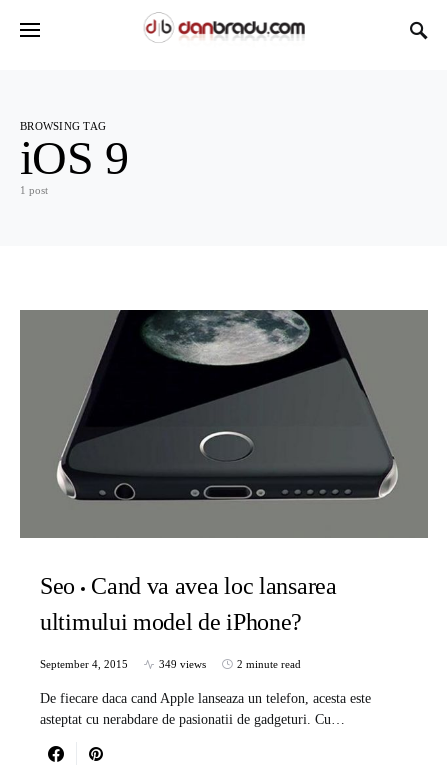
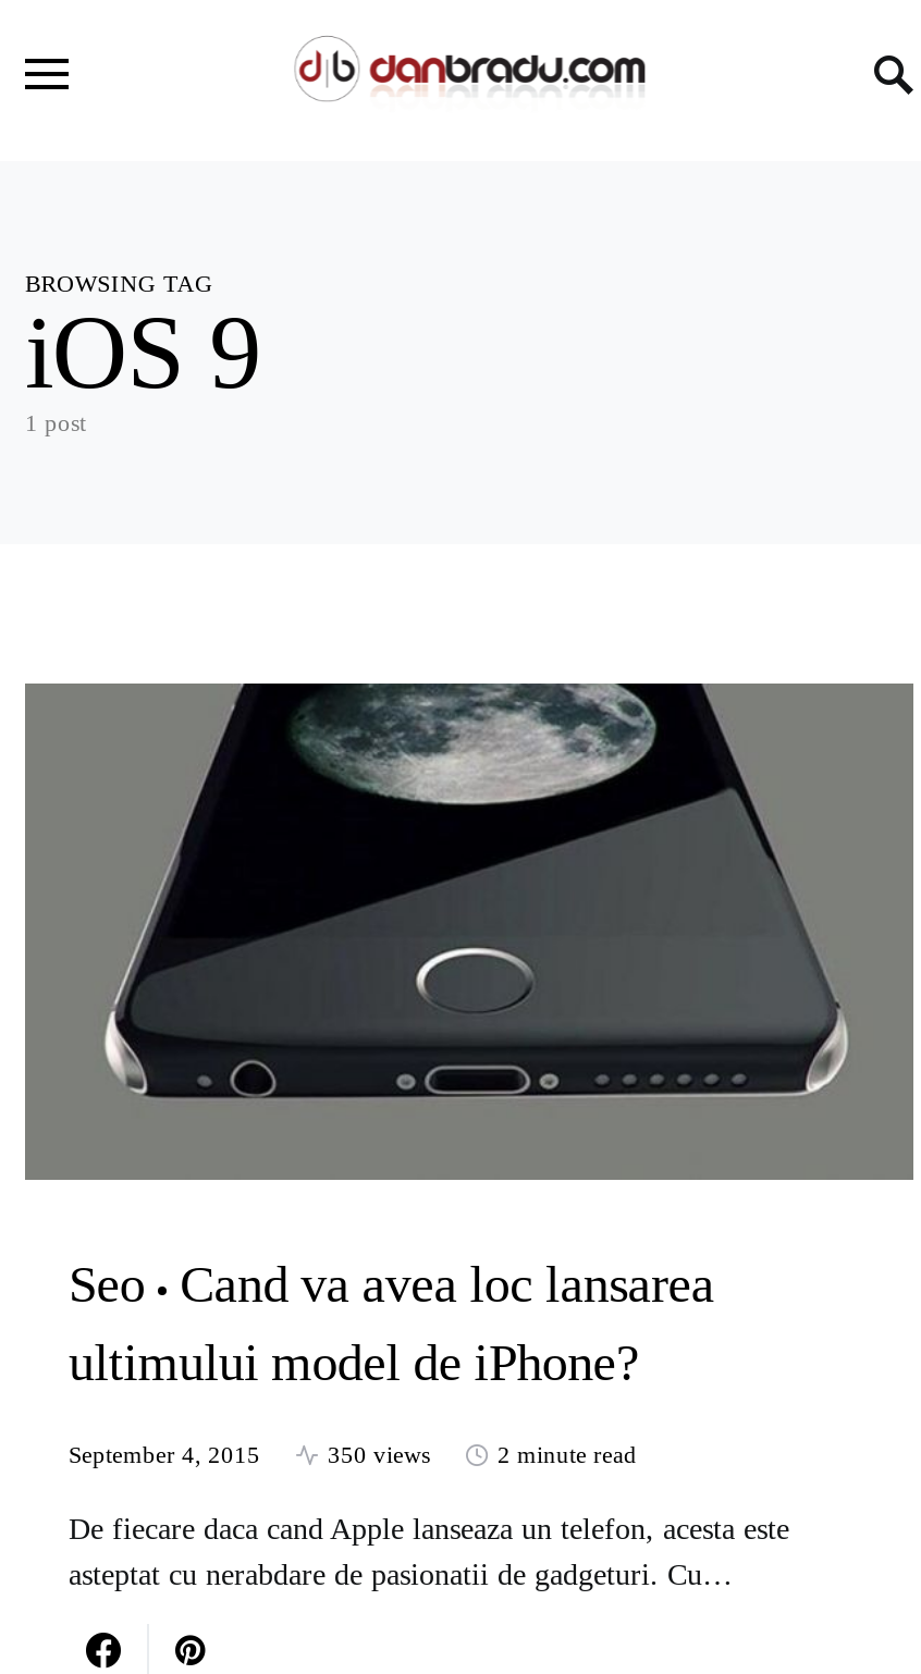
[159,658,206,670] 349 views -> [328,1442,430,1468] 350 views

